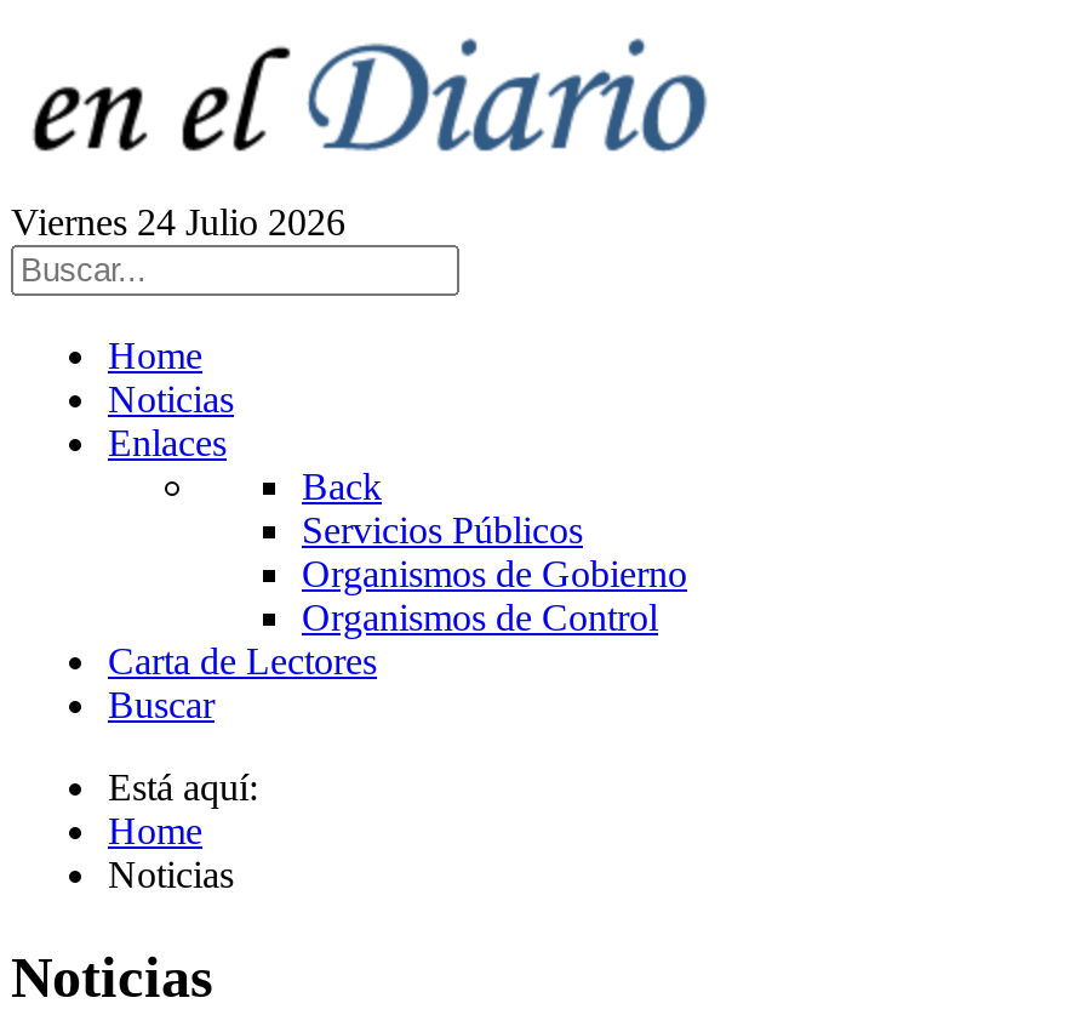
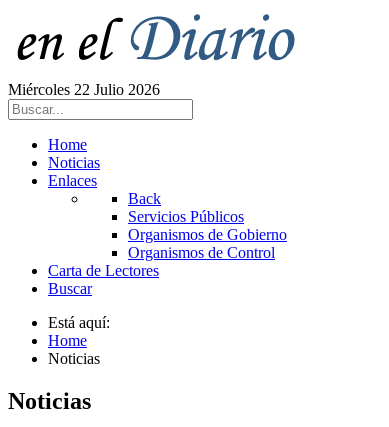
[11,201,345,243] Viernes 24 Julio 2026 -> [8,81,160,98] Miércoles 22 Julio 2026

